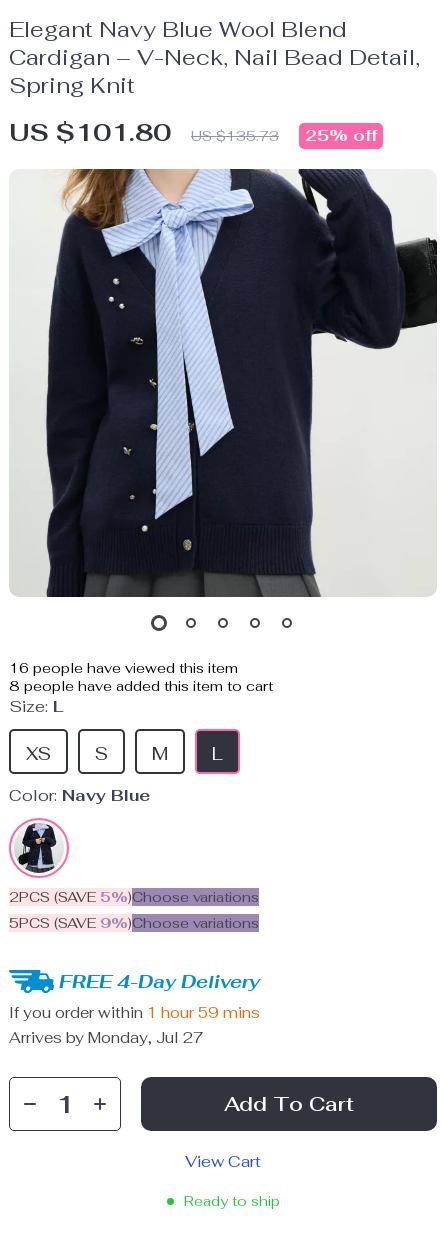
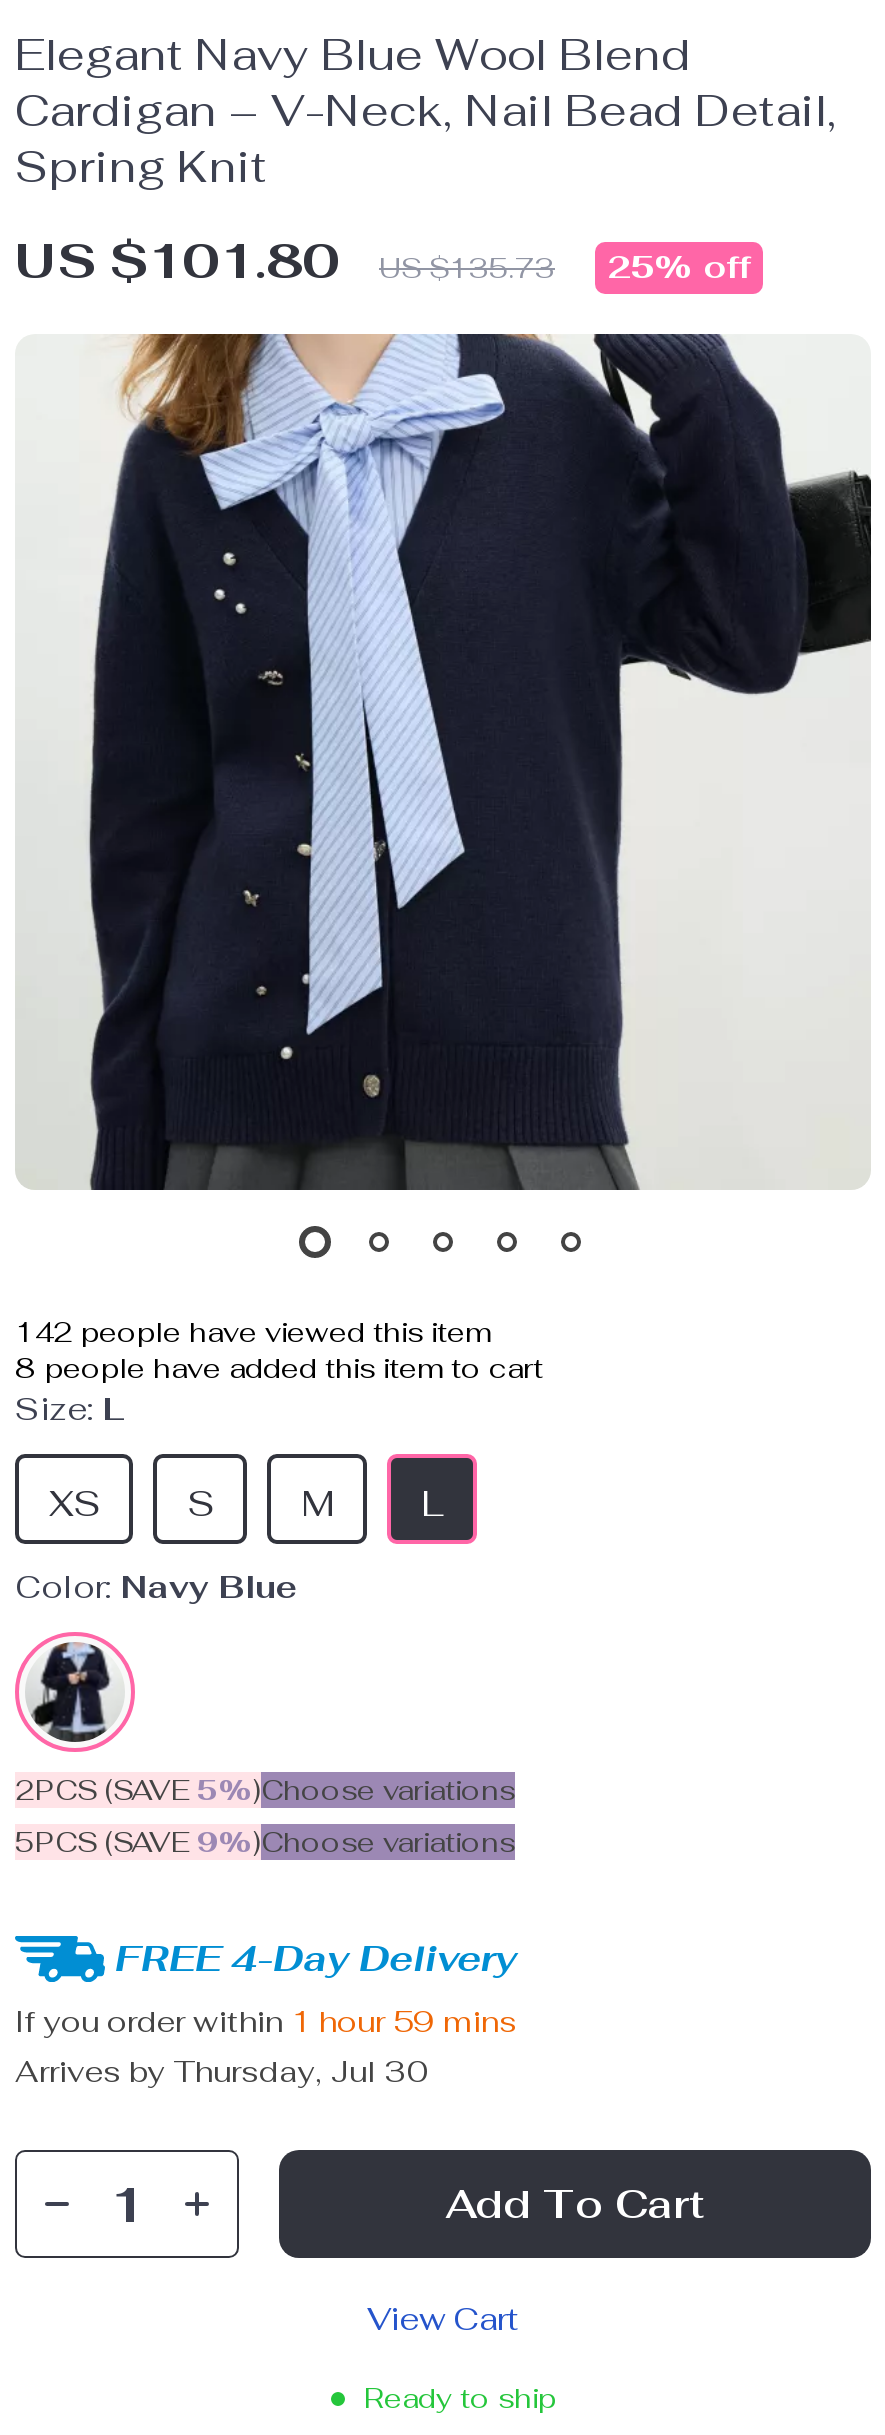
[9,659,238,677] 16 people have viewed this item -> [15,1314,491,1350] 142 people have viewed this item
[9,1028,204,1047] Arrives by Monday, Jul 27 -> [15,2052,429,2090] Arrives by Thursday, Jul 30

